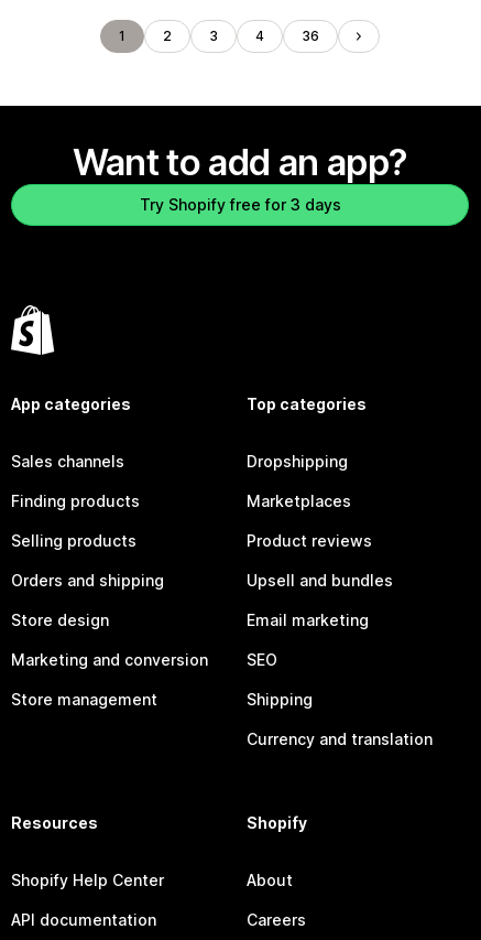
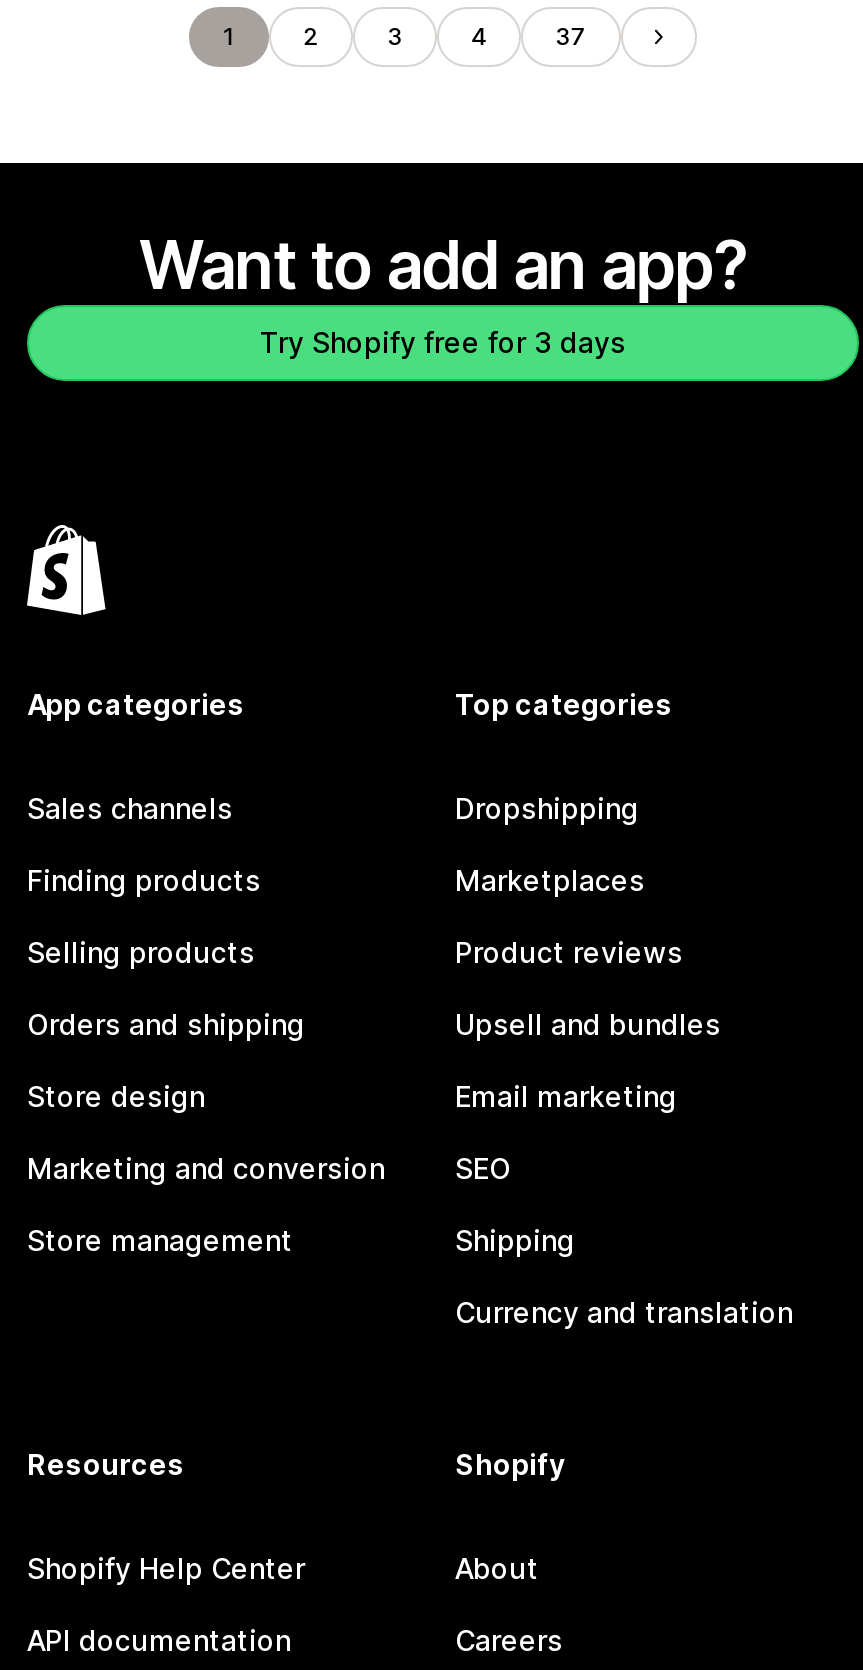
[301,28,319,44] 36 -> [555,21,587,51] 37

